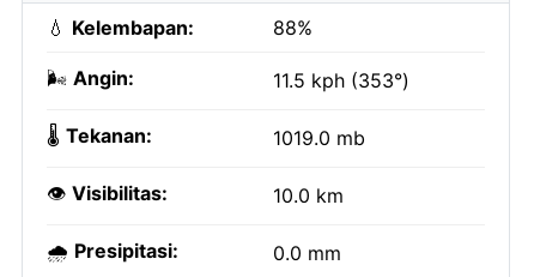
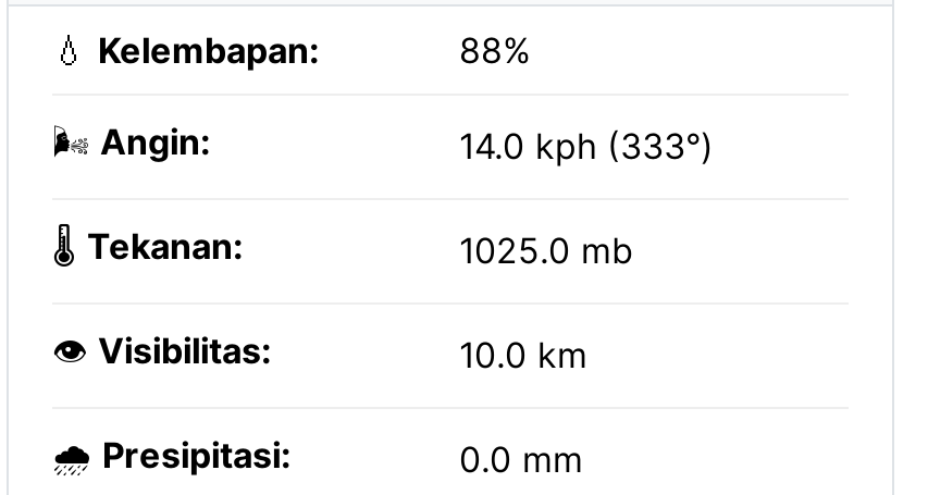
[273,68,409,92] 11.5 kph (353°) -> [459,124,714,168] 14.0 kph (333°)
[273,126,365,150] 1019.0 mb -> [459,228,633,272] 1025.0 mb

